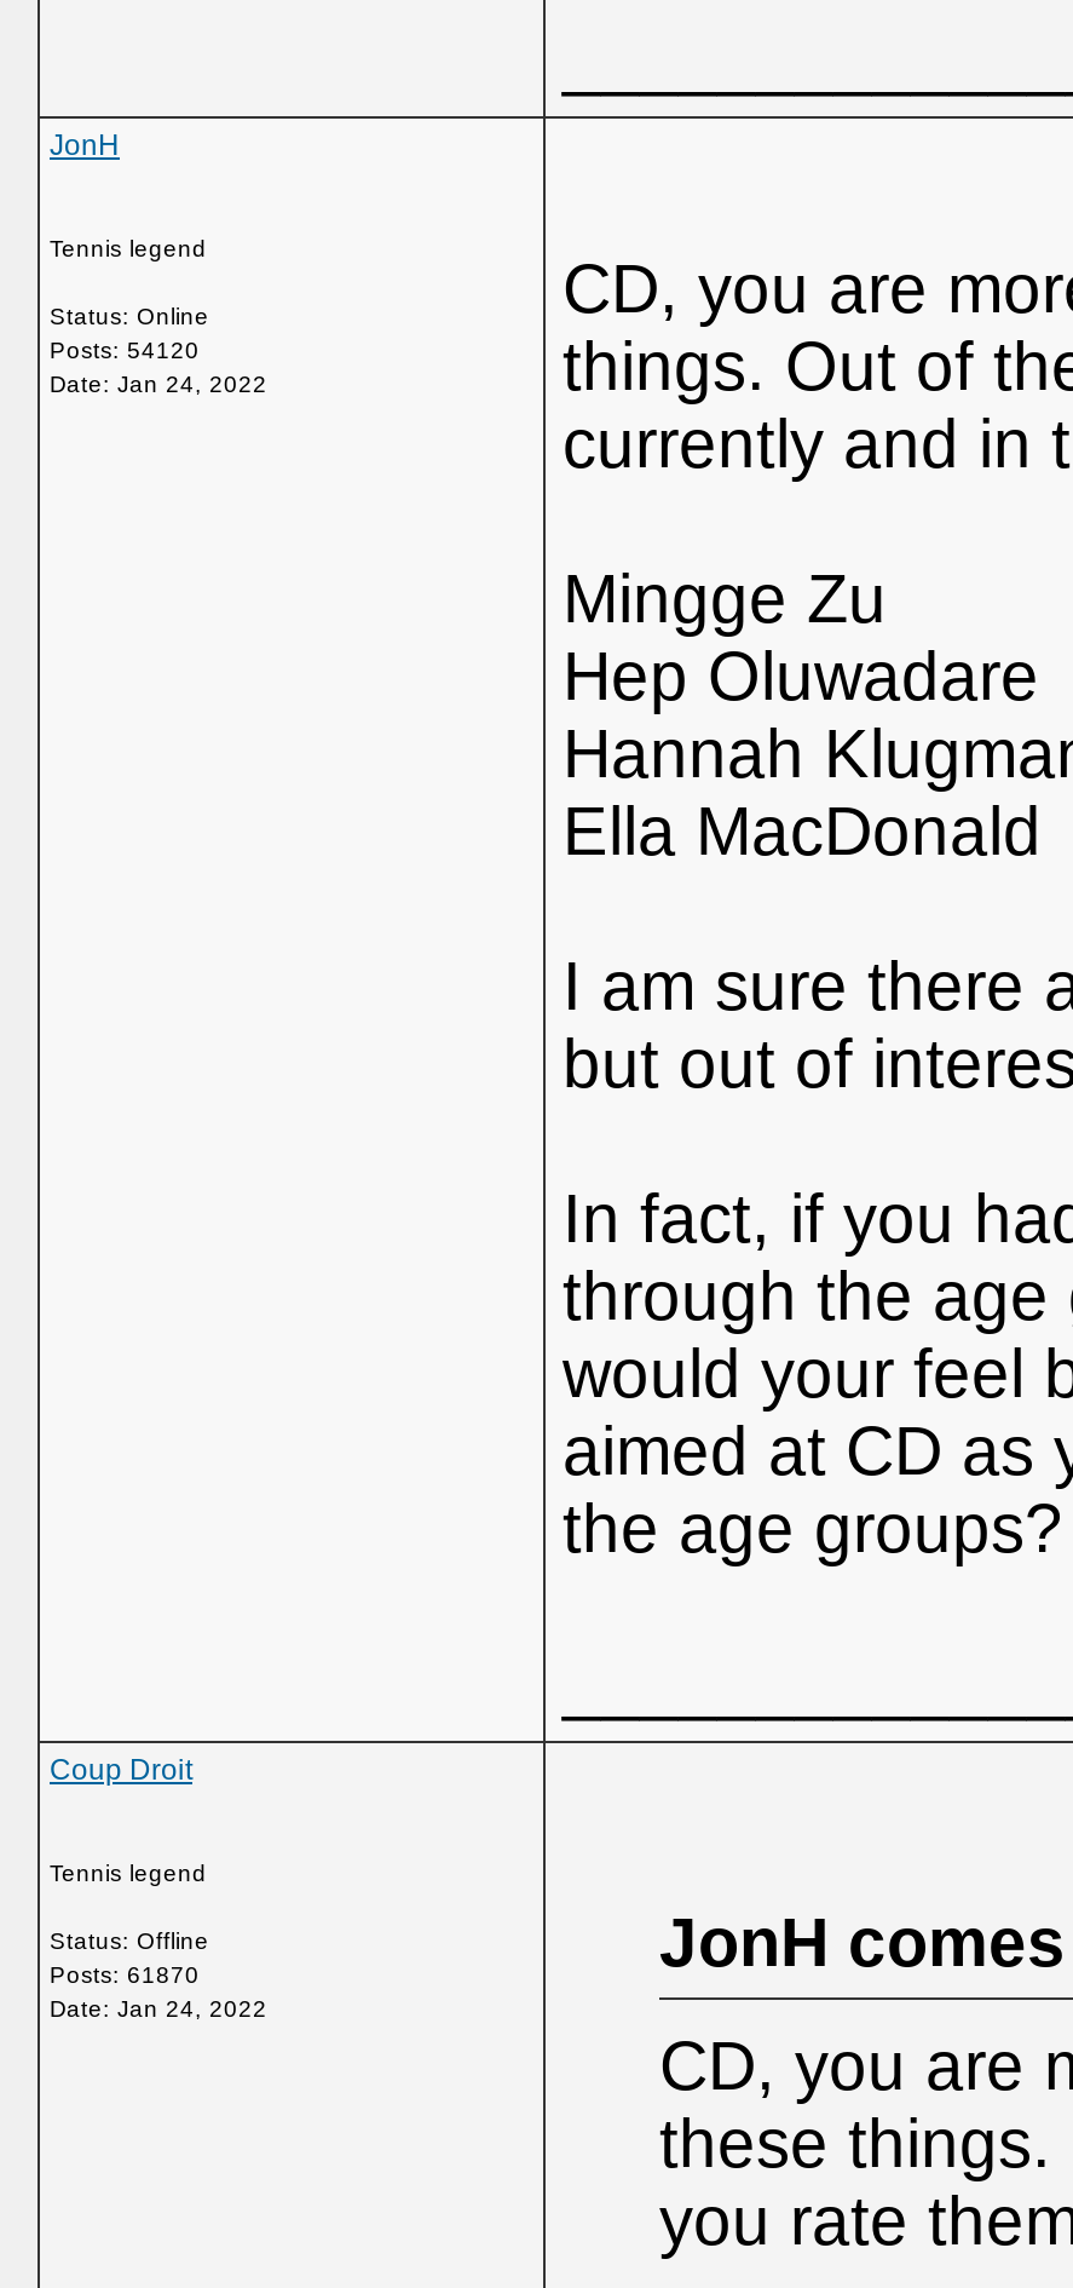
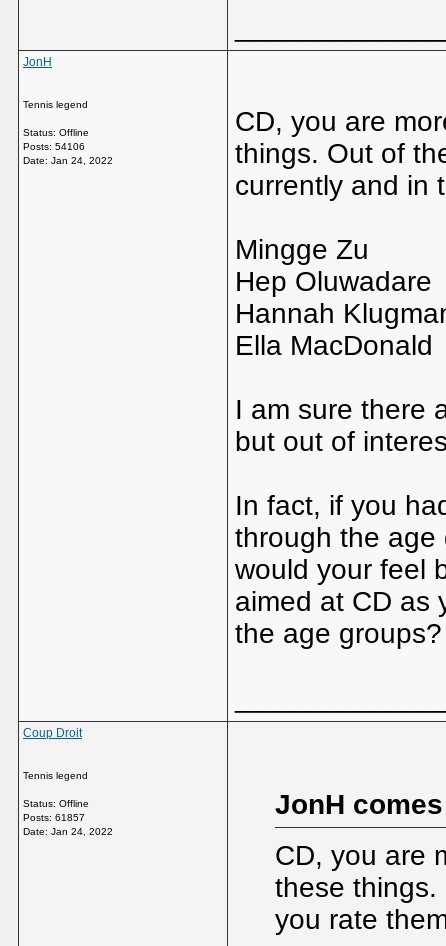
[50,303,209,329] Status: Online -> [23,127,89,138] Status: Offline
[50,337,200,363] Posts: 54120 -> [23,141,85,152] Posts: 54106
[50,1961,200,1988] Posts: 61870 -> [23,812,85,823] Posts: 61857

